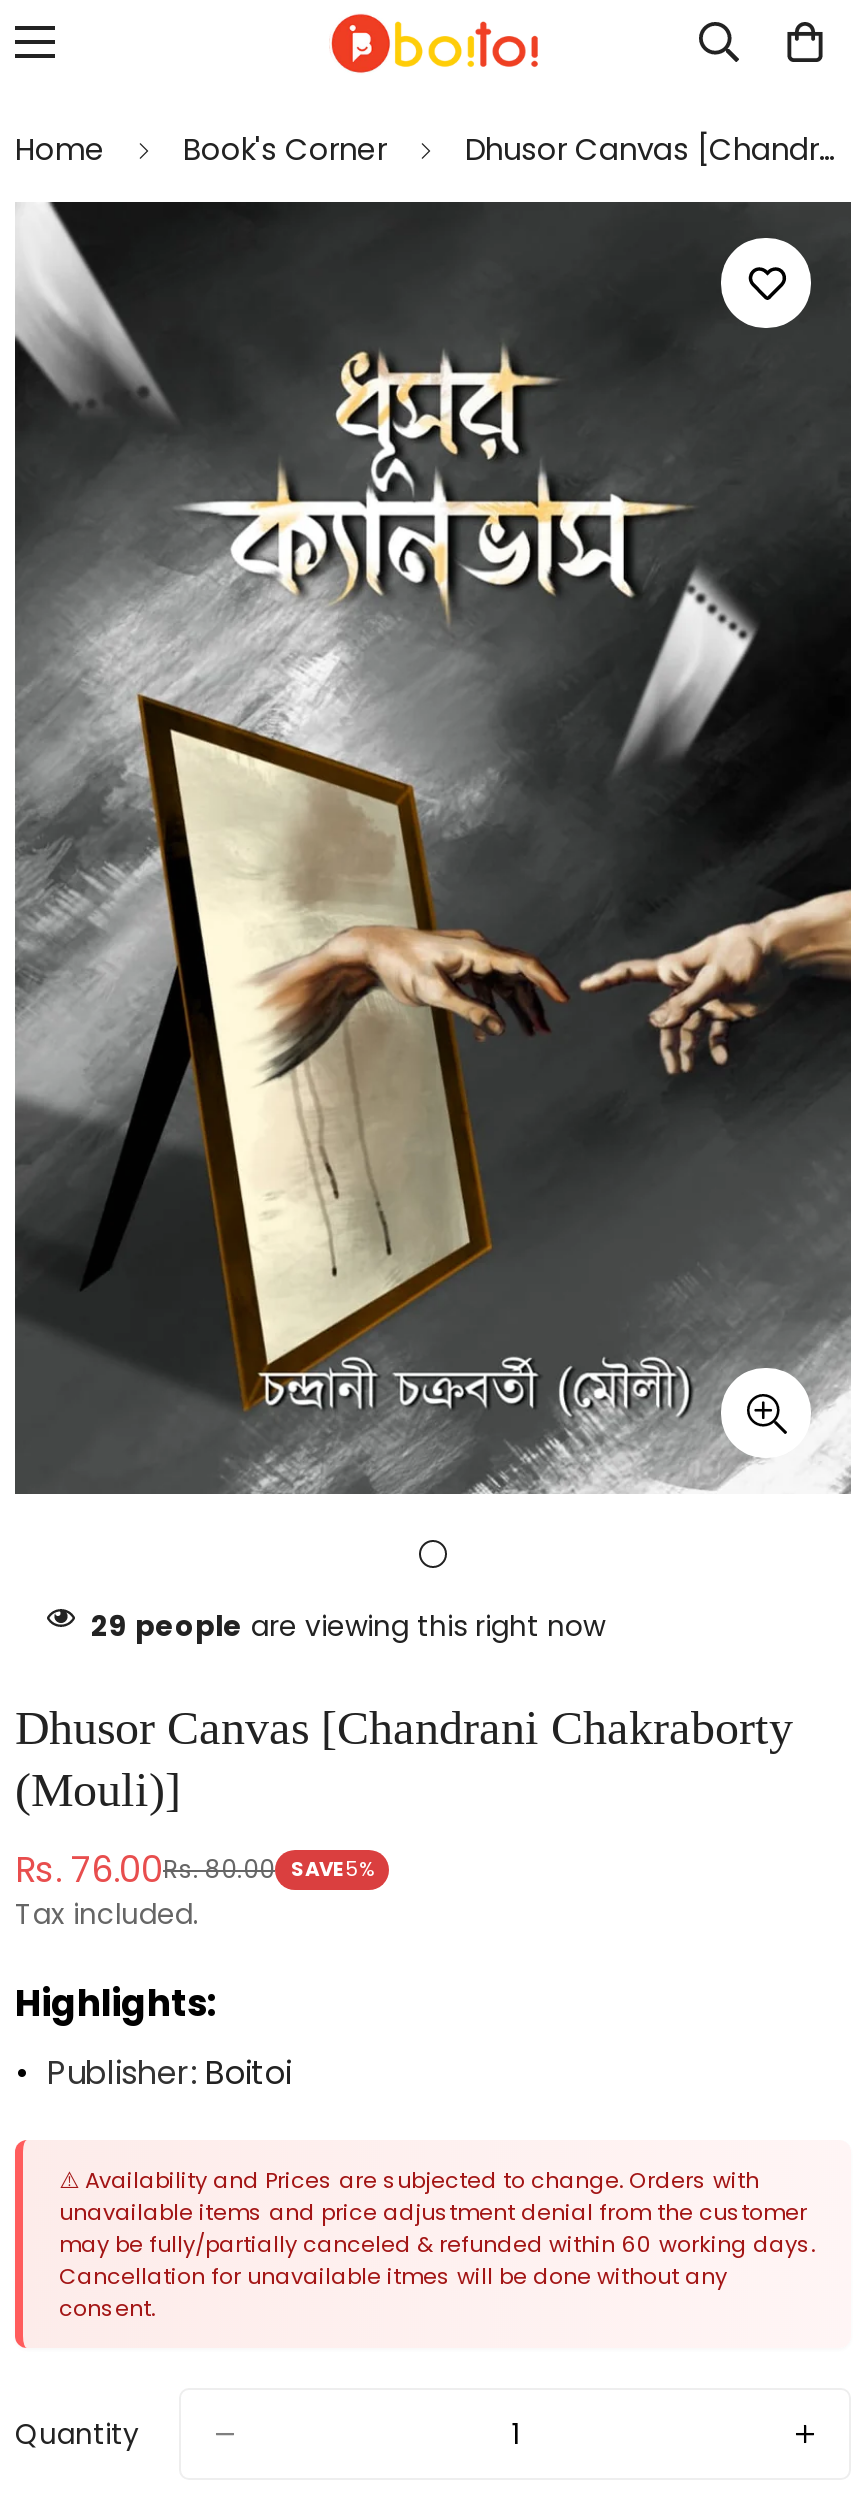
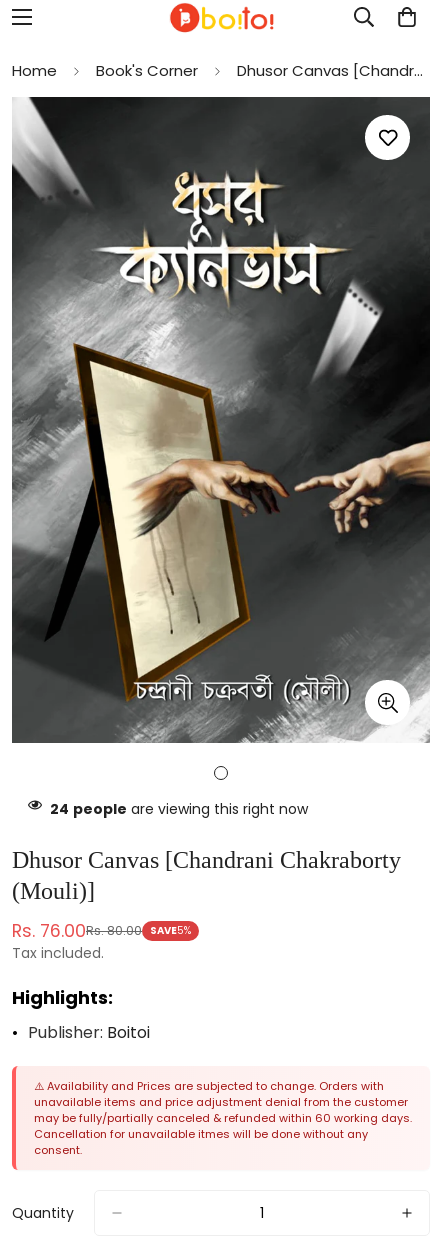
[91,1606,605,1646] 29 people are viewing this right now -> [50,799,308,819] 24 people are viewing this right now

